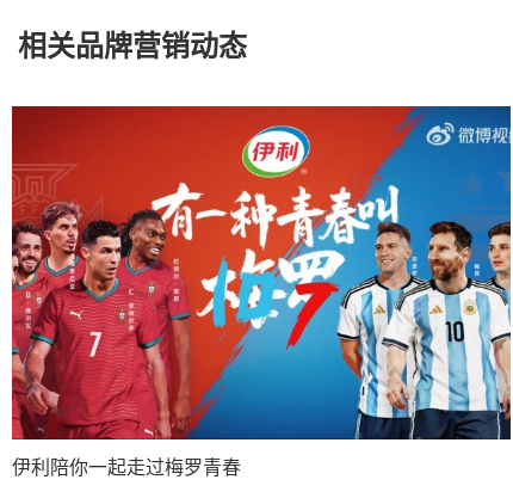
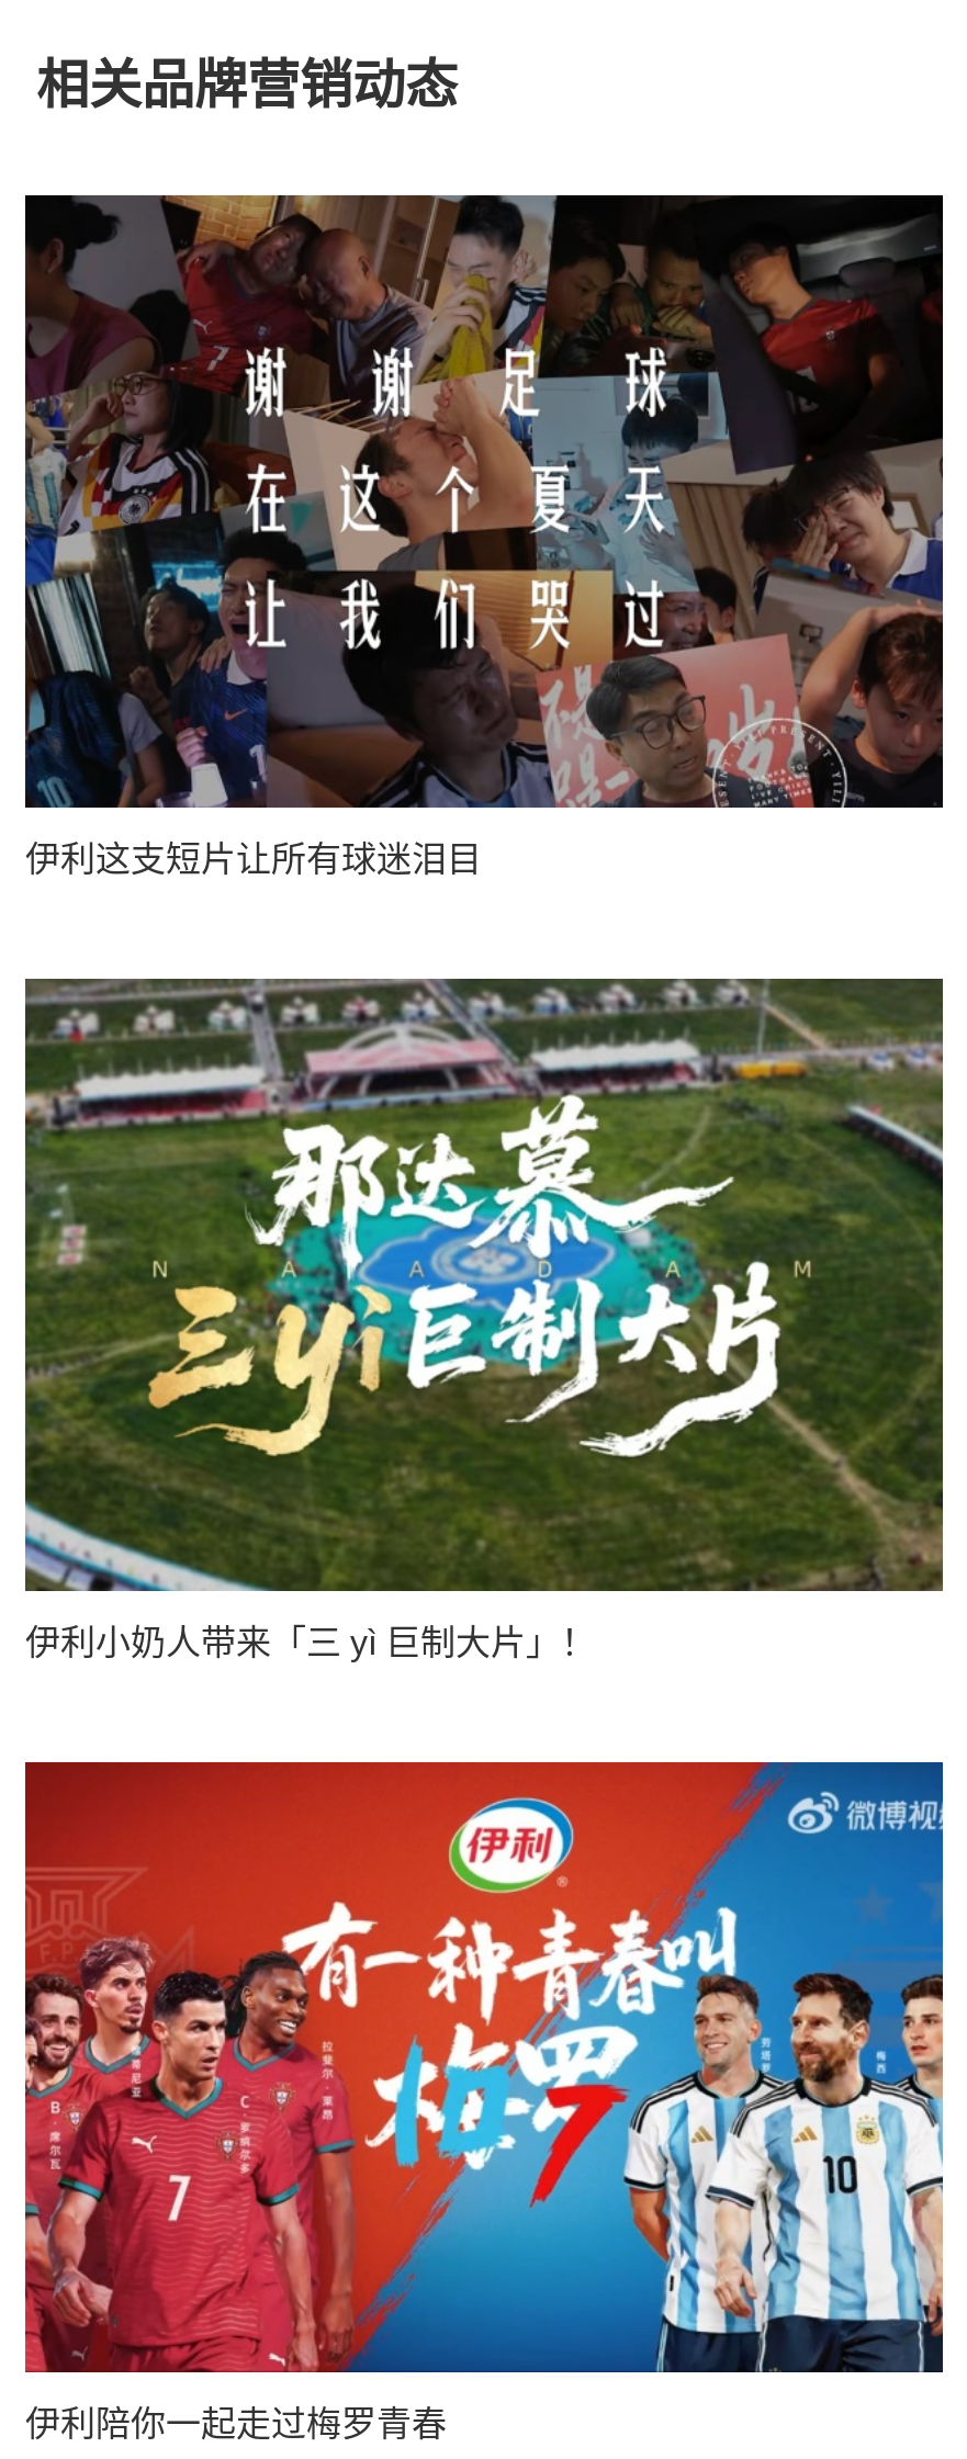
none -> [23,193,945,878] [image] | 伊利这支短片让所有球迷泪目
none -> [23,977,945,1660] [image] | 伊利小奶人带来「三 yì 巨制大片」！

